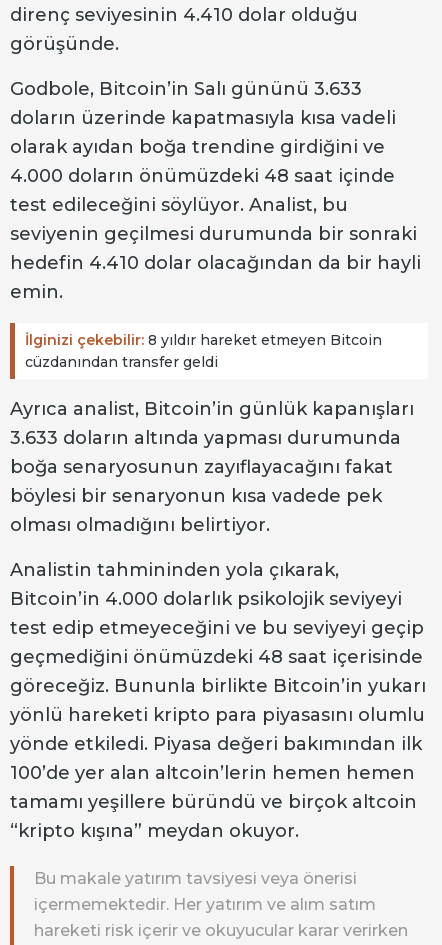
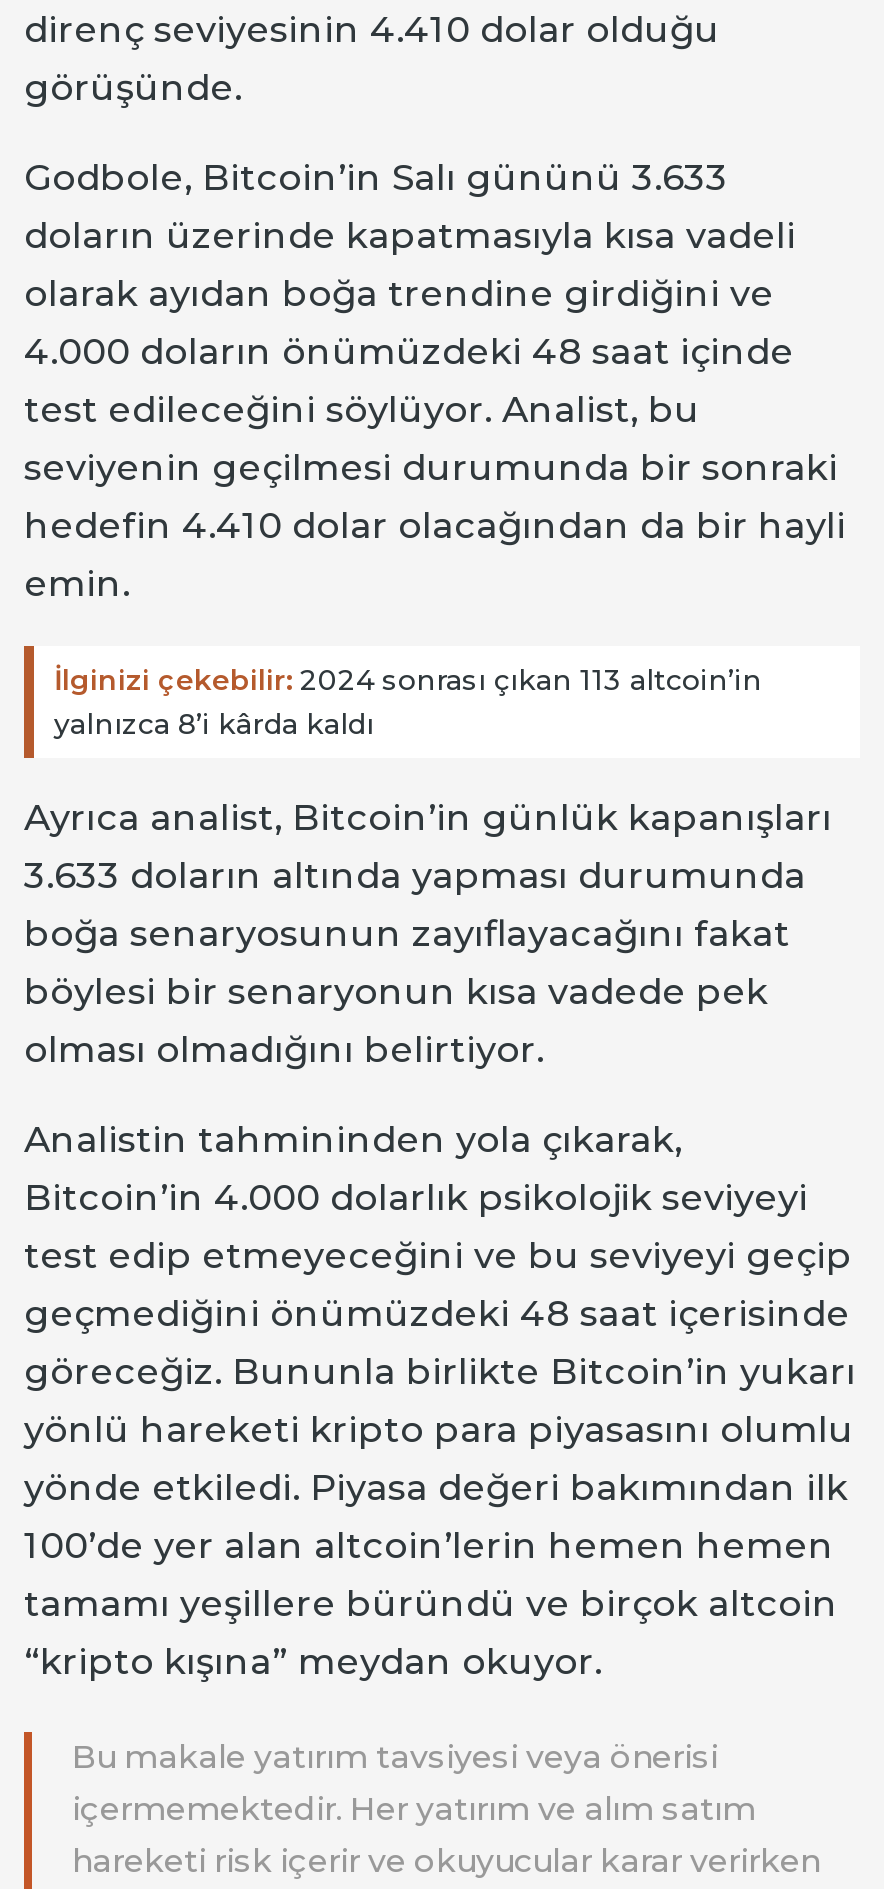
[25,331,382,371] İlginizi çekebilir: 8 yıldır hareket etmeyen Bitcoin | cüzdanından transfer geldi -> [54,662,762,742] İlginizi çekebilir: 2024 sonrası çıkan 113 altcoin’in | yalnızca 8’i kârda kaldı

